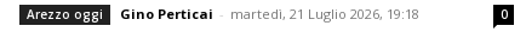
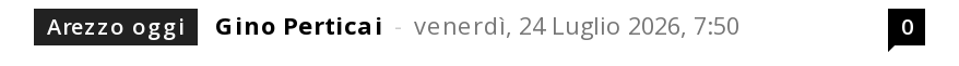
[120,4,419,22] Gino Perticai - martedì, 21 Luglio 2026, 19:18 -> [215,8,739,40] Gino Perticai - venerdì, 24 Luglio 2026, 7:50

